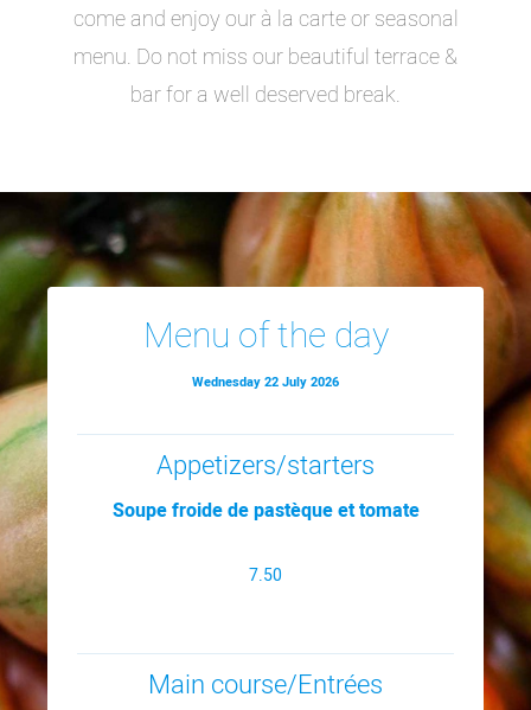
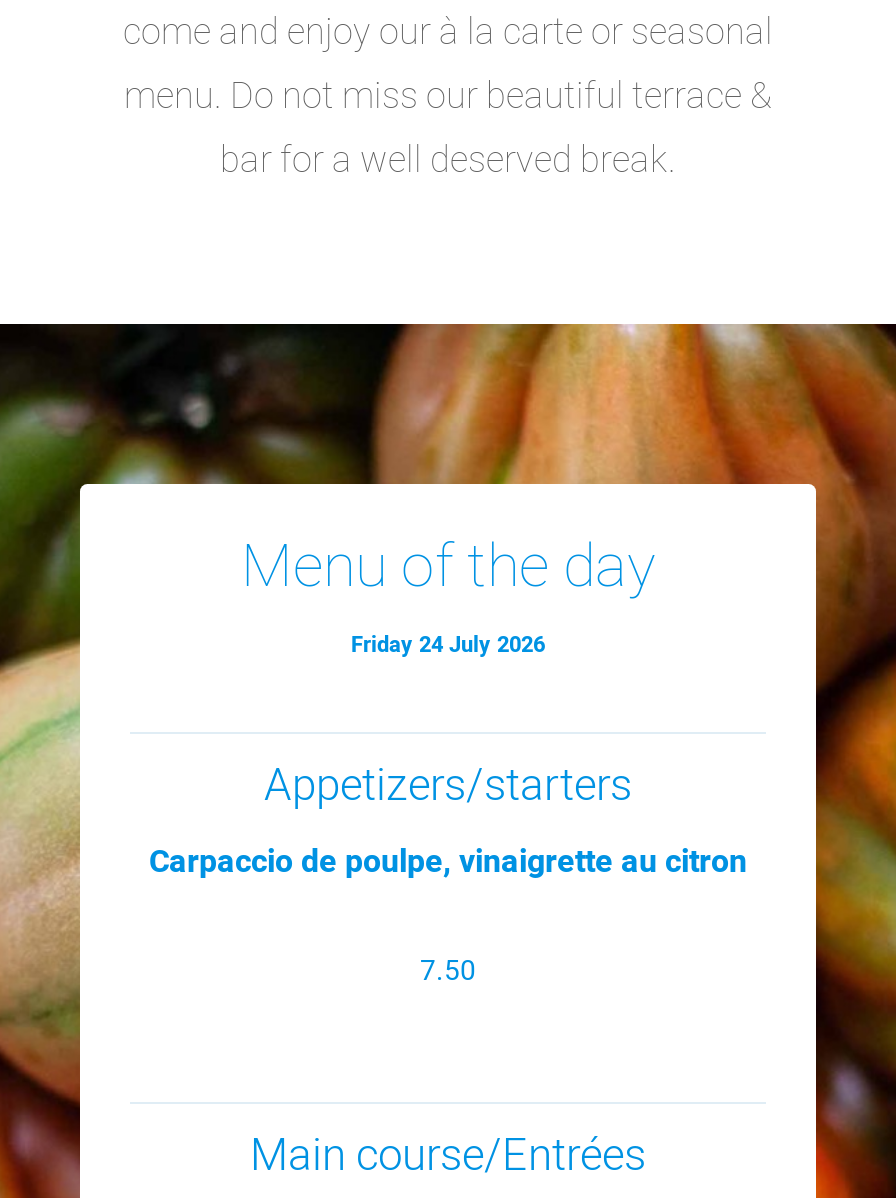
[192,372,339,392] Wednesday 22 July 2026 -> [351,628,545,662] Friday 24 July 2026
[112,497,419,525] Soupe froide de pastèque et tomate -> [149,838,747,886] Carpaccio de poulpe, vinaigrette au citron

